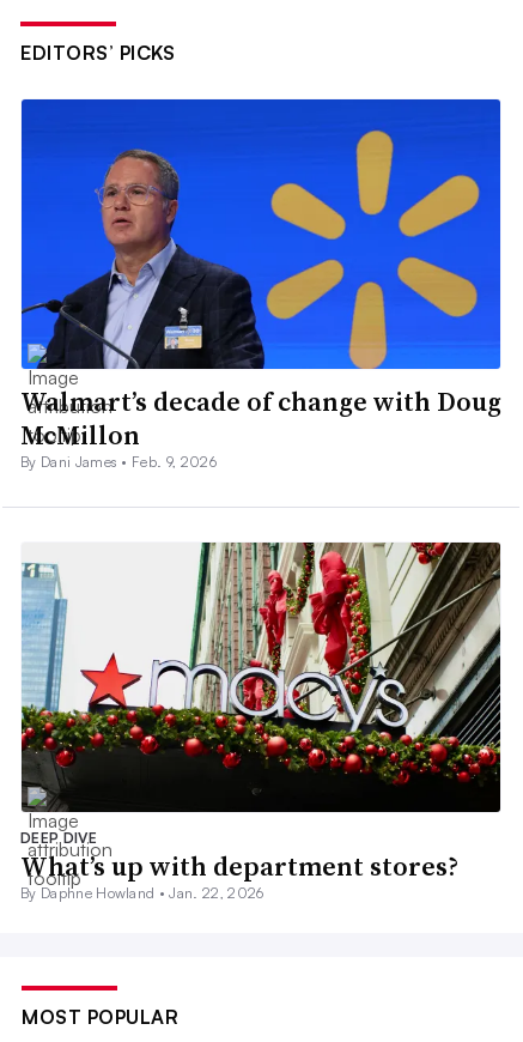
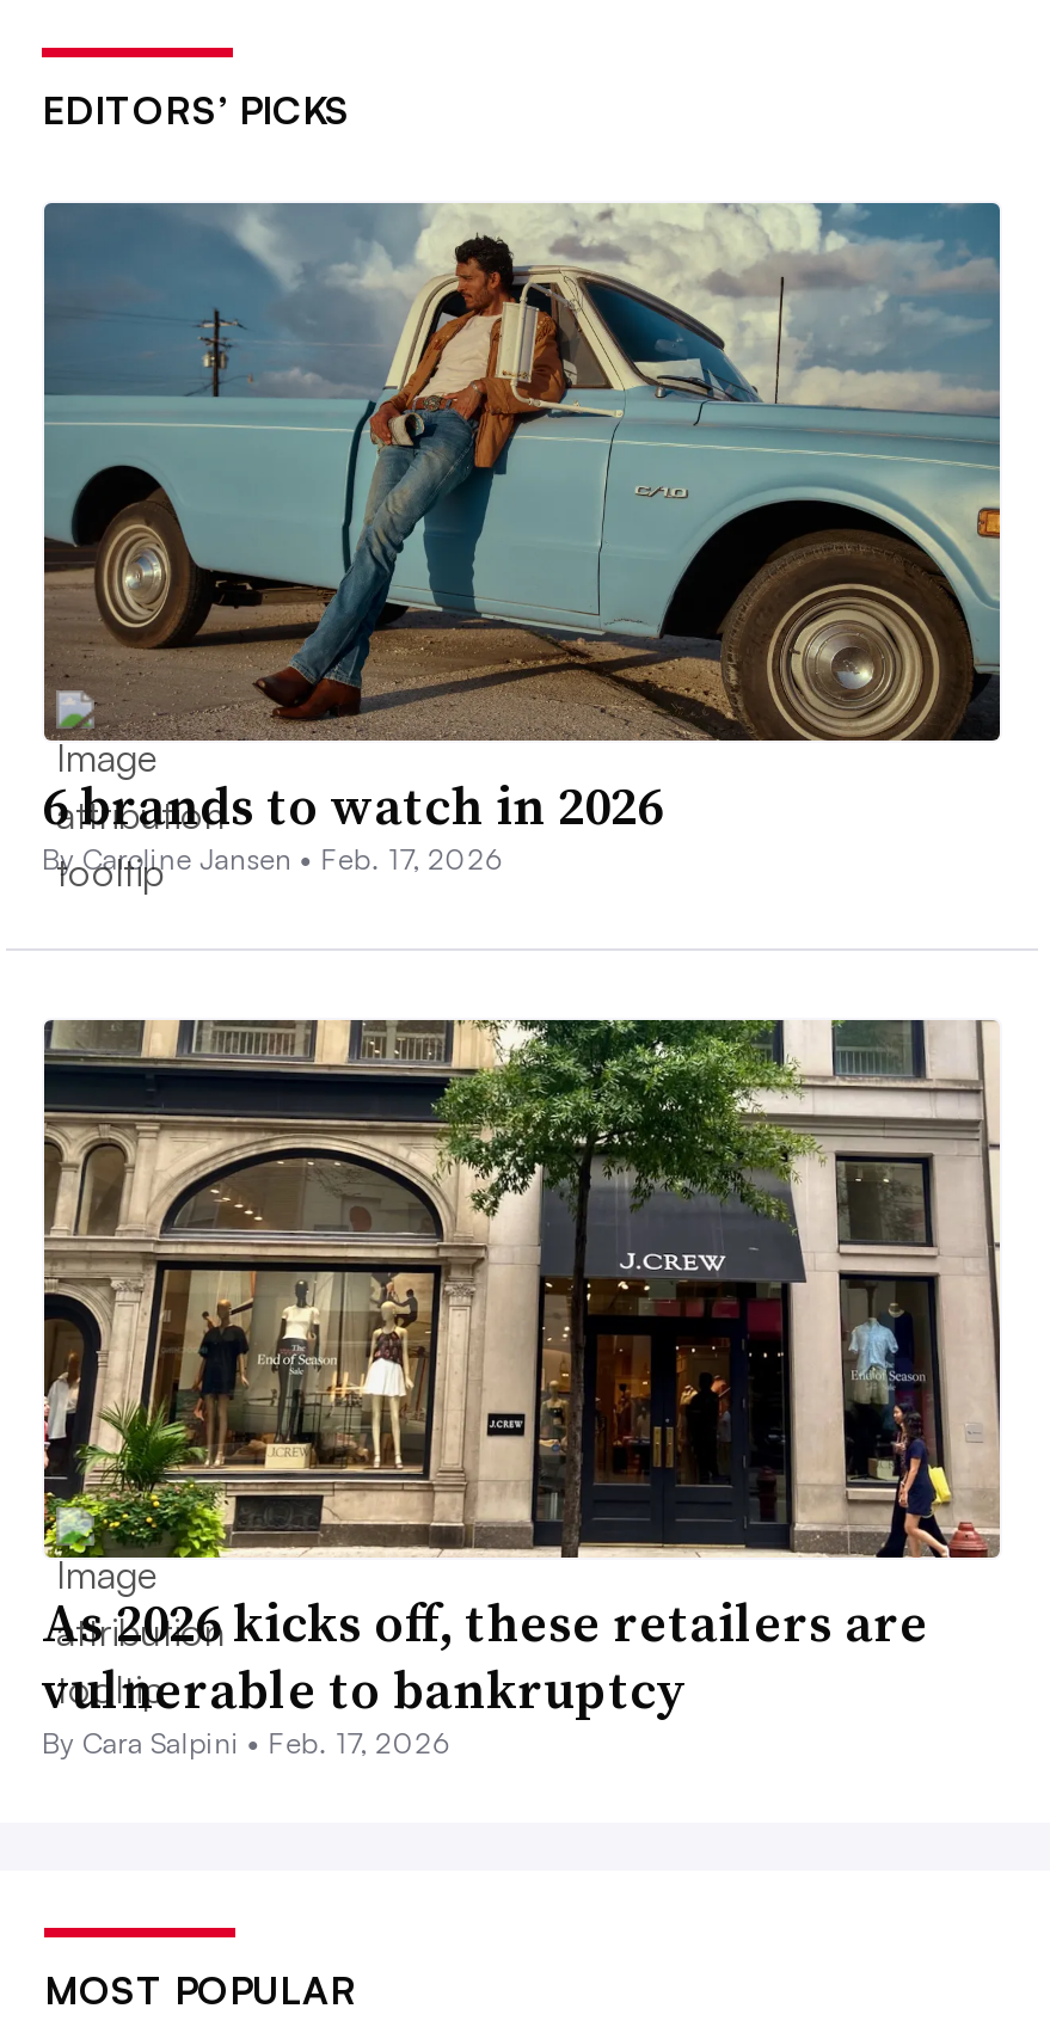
[20,98,501,471] [image] | Walmart’s decade of change with Doug | McMillon | By Dani James • Feb. 9, 2026 -> [42,203,1002,876] [image] | 6 brands to watch in 2026 | By Caroline Jansen • Feb. 17, 2026
[20,532,501,902] [image] | DEEP DIVE | What’s up with department stores? | By Daphne Howland • Jan. 22, 2026 -> [42,1018,1000,1760] [image] | As 2026 kicks off, these retailers are | vulnerable to bankruptcy | By Cara Salpini • Feb. 17, 2026

